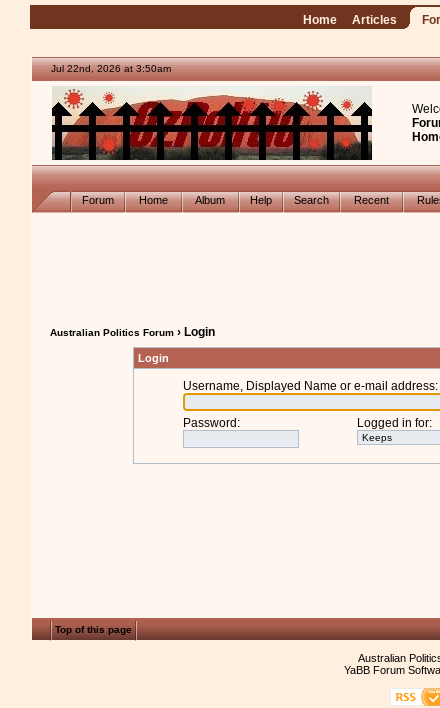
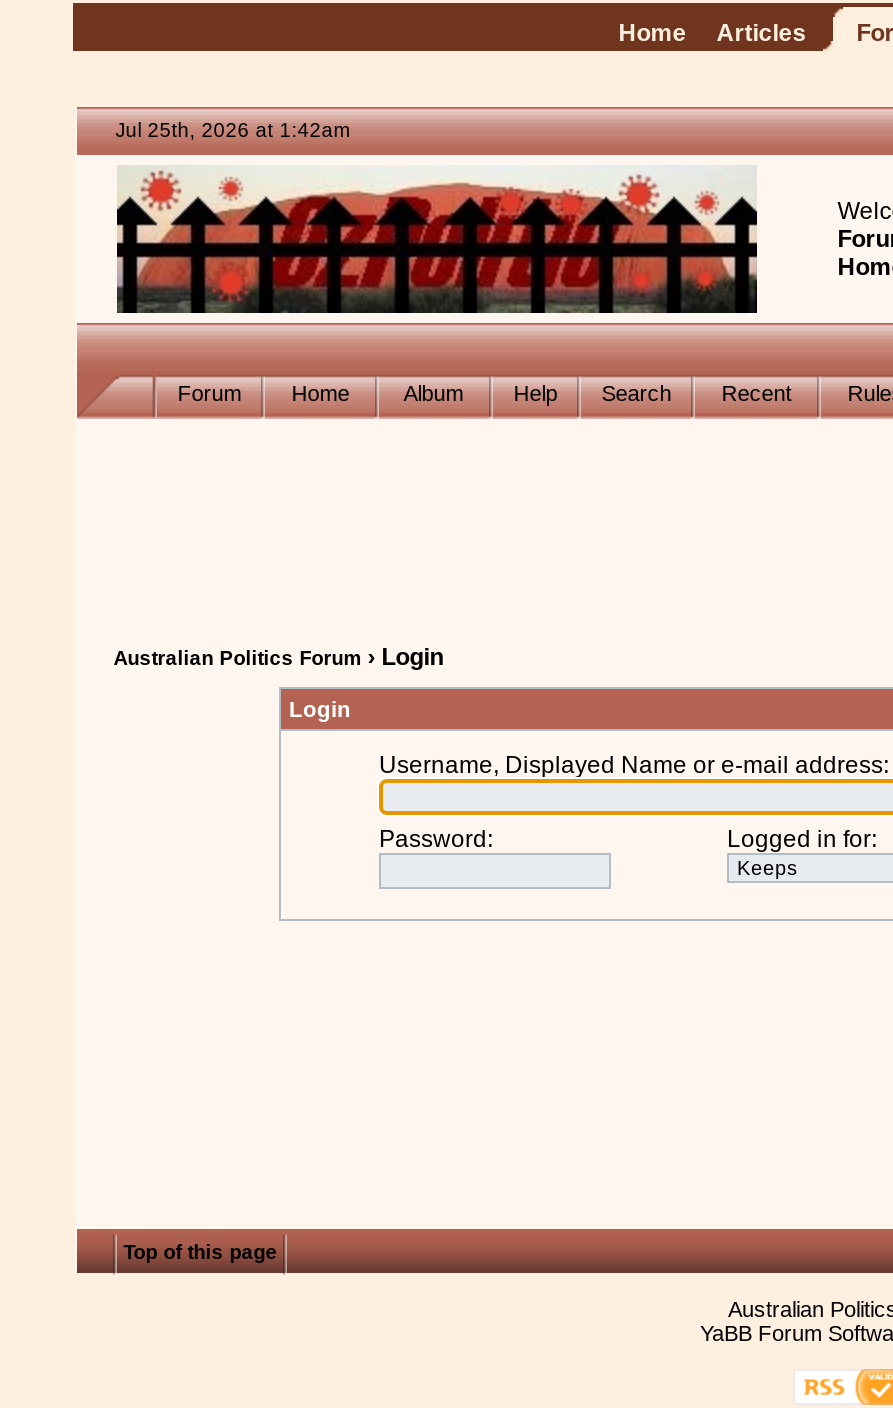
[51,63,171,74] Jul 22nd, 2026 at 3:50am -> [115,119,349,141] Jul 25th, 2026 at 1:42am

